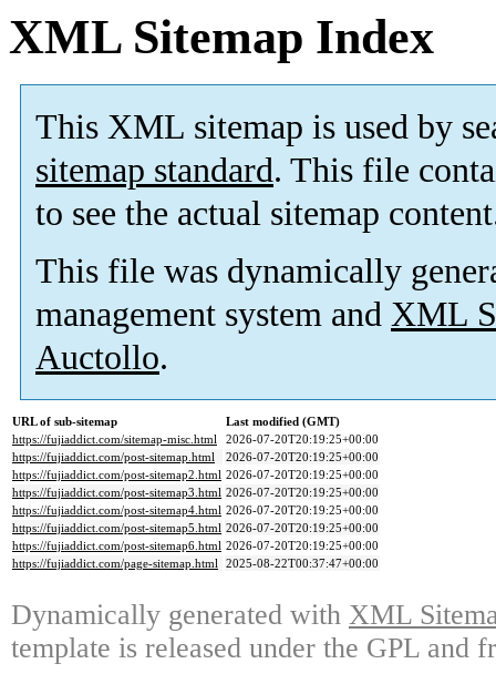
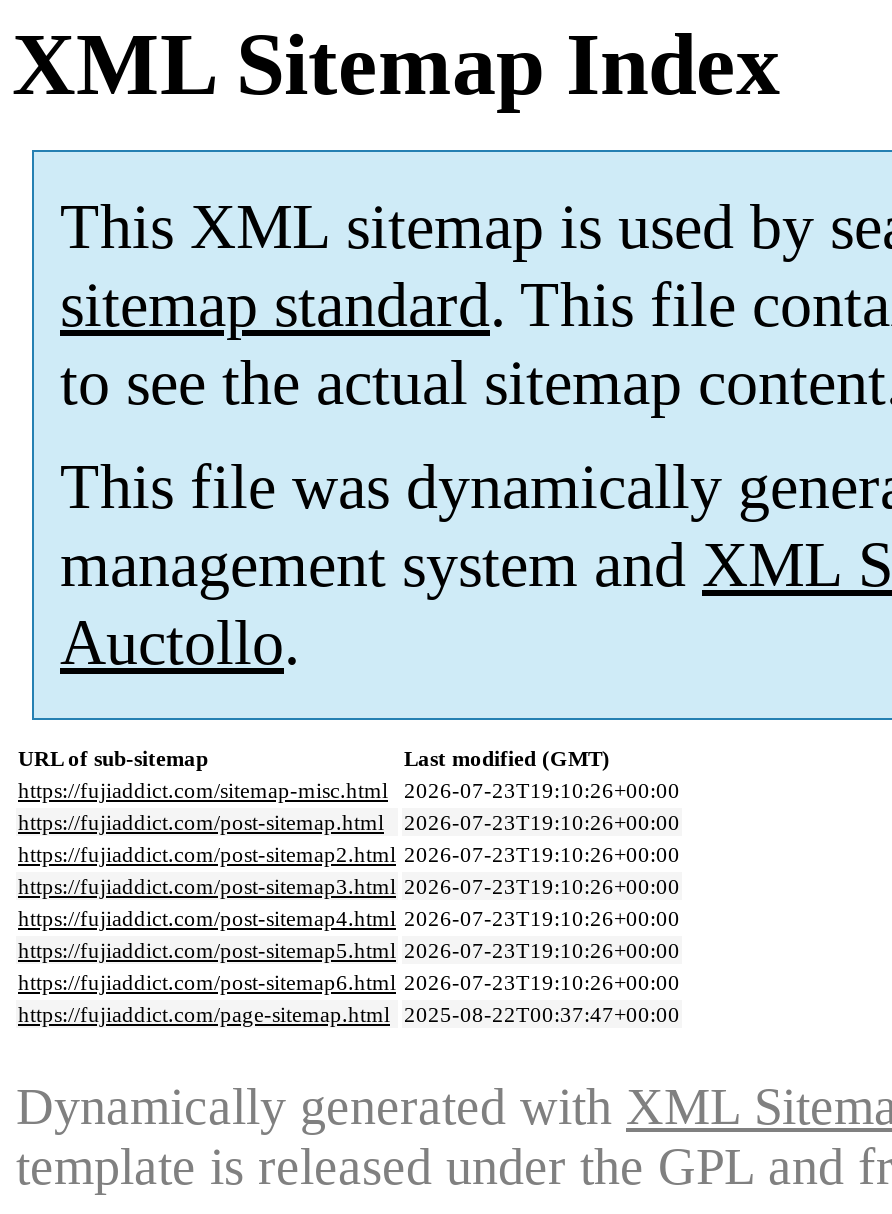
[12,433,379,446] https://fujiaddict.com/sitemap-misc.html 2026-07-20T20:19:25+00:00 -> [18,779,680,803] https://fujiaddict.com/sitemap-misc.html 2026-07-23T19:10:26+00:00
[12,451,379,553] 2026-07-20T20:19:25+00:00 | https://fujiaddict.com/post-sitemap2.html 2026-07-20T20:19:25+00:00 | https://fujiaddict.com/post-sitemap3.html 2026-07-20T20:19:25+00:00 | https://fujiaddict.com/post-sitemap4.html 2026-07-20T20:19:25+00:00 | https://fujiaddict.com/post-sitemap5.html 2026-07-20T20:19:25+00:00 | https://fujiaddict.com/post-sitemap6.html 2026-07-20T20:19:25+00:00 -> [18,811,680,995] 2026-07-23T19:10:26+00:00 | https://fujiaddict.com/post-sitemap2.html 2026-07-23T19:10:26+00:00 | https://fujiaddict.com/post-sitemap3.html 2026-07-23T19:10:26+00:00 | https://fujiaddict.com/post-sitemap4.html 2026-07-23T19:10:26+00:00 | https://fujiaddict.com/post-sitemap5.html 2026-07-23T19:10:26+00:00 | https://fujiaddict.com/post-sitemap6.html 2026-07-23T19:10:26+00:00

